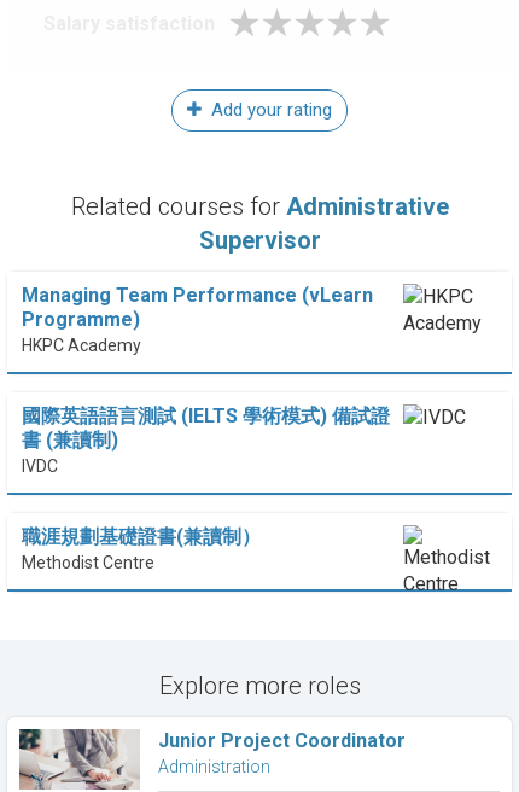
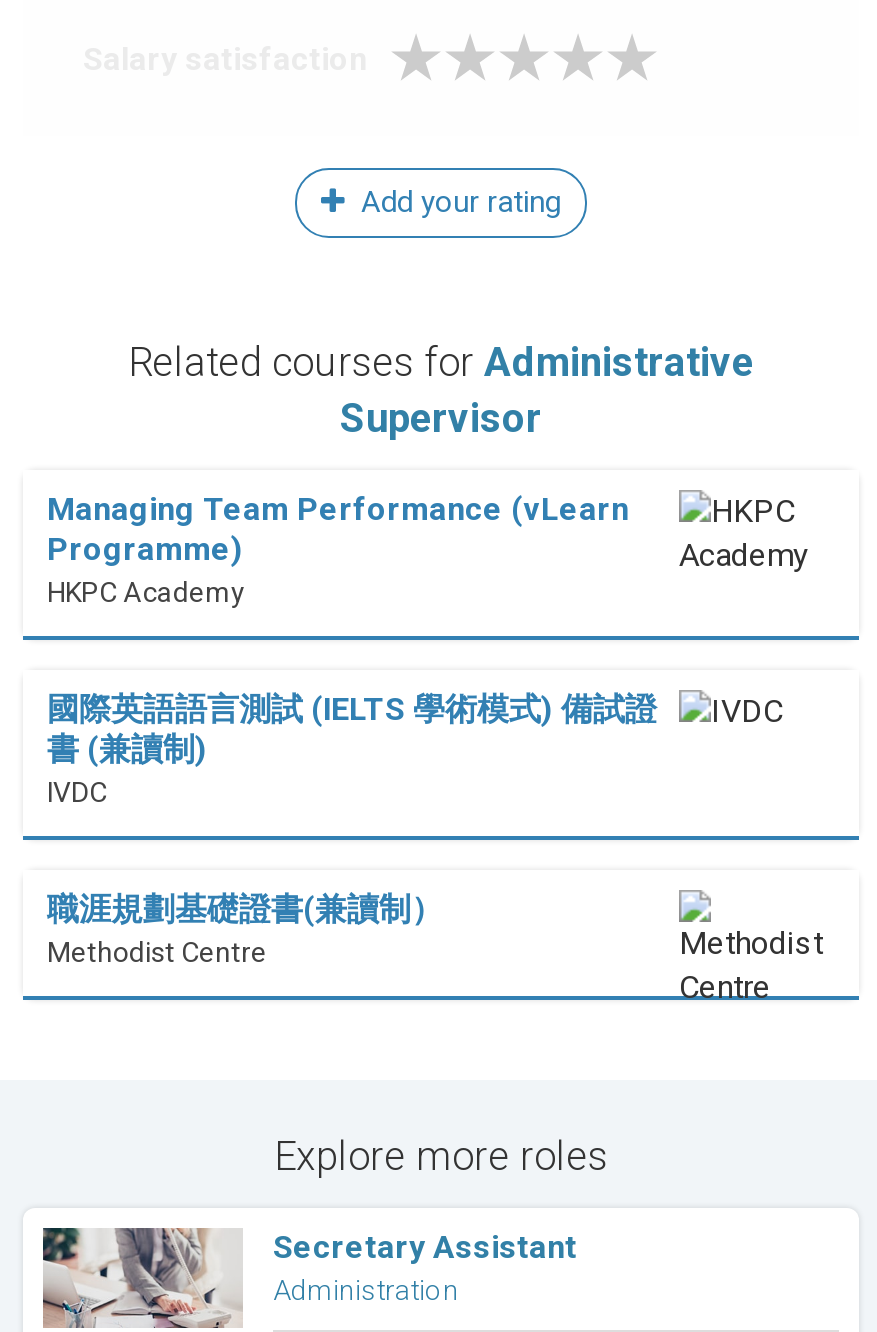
[158,729,406,752] Junior Project Coordinator -> [273,1228,577,1266] Secretary Assistant

